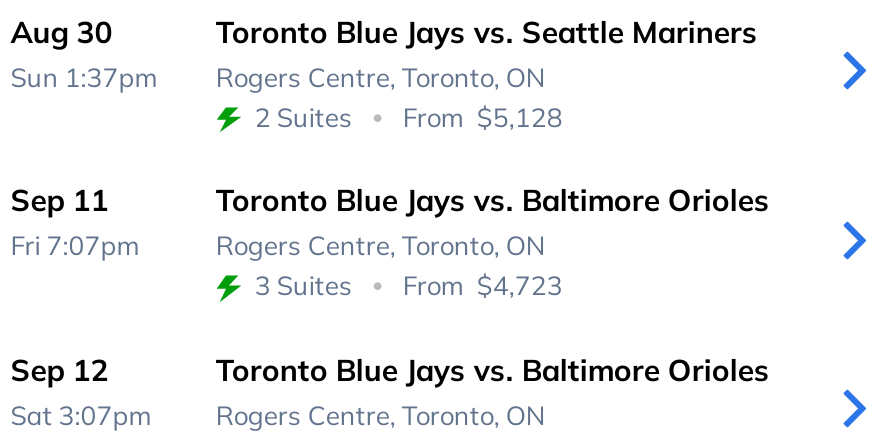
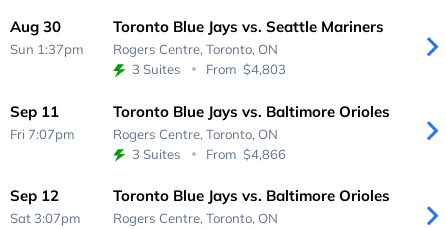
[255,101,353,133] 2 Suites -> [132,61,181,77] 3 Suites
[403,101,563,133] From $5,128 -> [206,61,286,77] From $4,803
[255,270,563,302] 3 Suites From $4,723 -> [132,146,286,162] 3 Suites From $4,866

